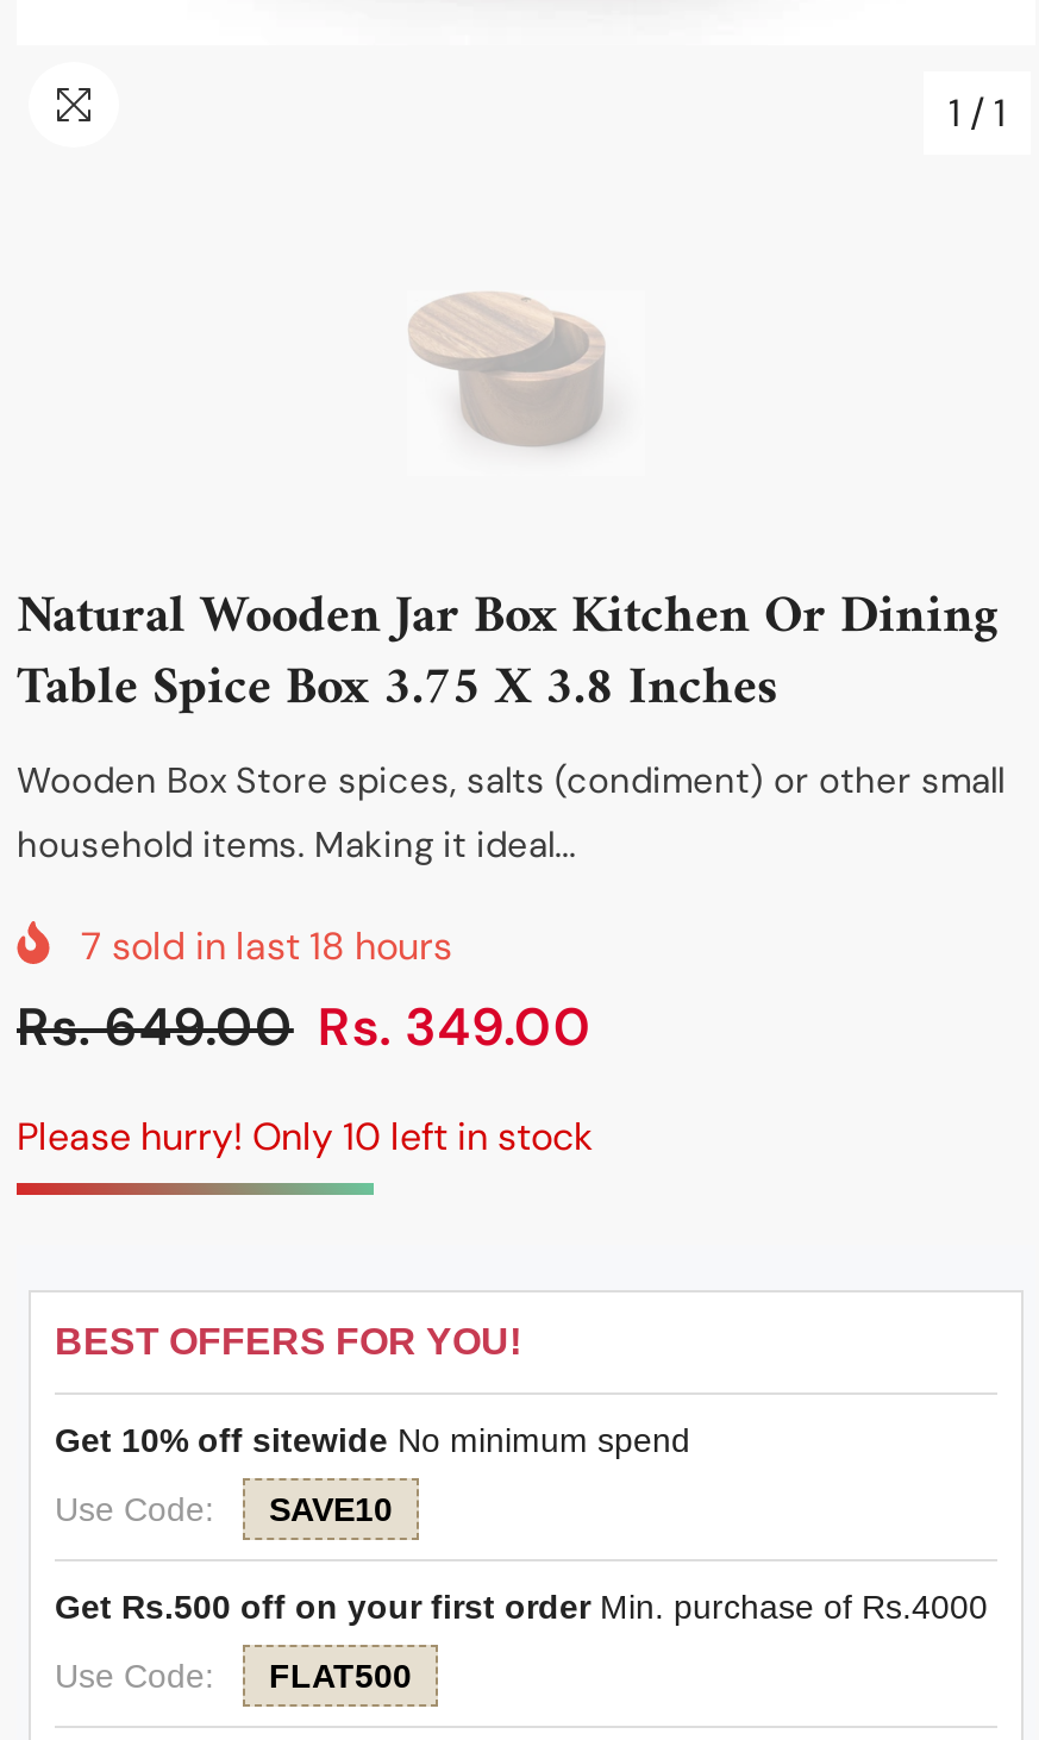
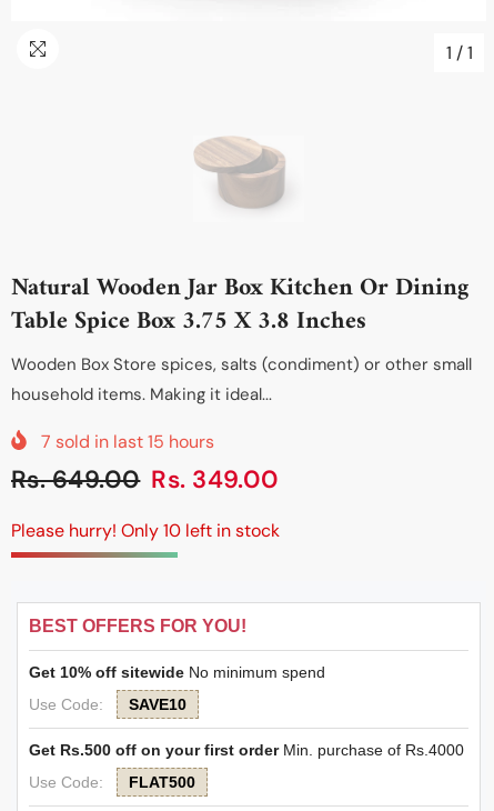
[81,922,452,972] 7 sold in last 18 hours -> [41,430,214,454] 7 sold in last 15 hours

